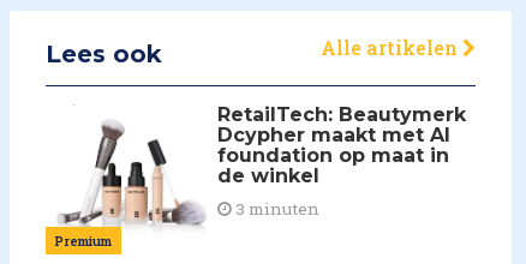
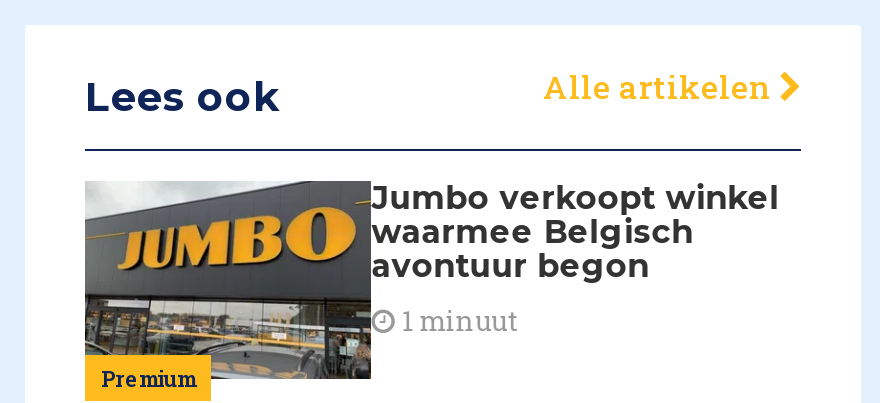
[46,103,466,228] [image] | RetailTech: Beautymerk | Dcypher maakt met AI | foundation op maat in | de winkel -> [83,179,779,381] [image] | Jumbo verkoopt winkel | waarmee Belgisch | avontuur begon
[232,198,320,220] 3 minuten -> [395,303,517,339] 1 minuut

